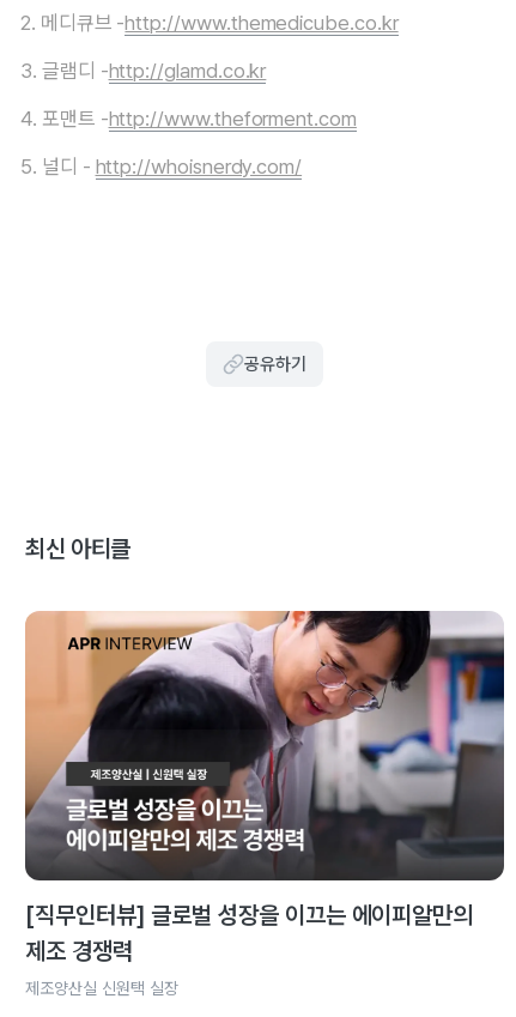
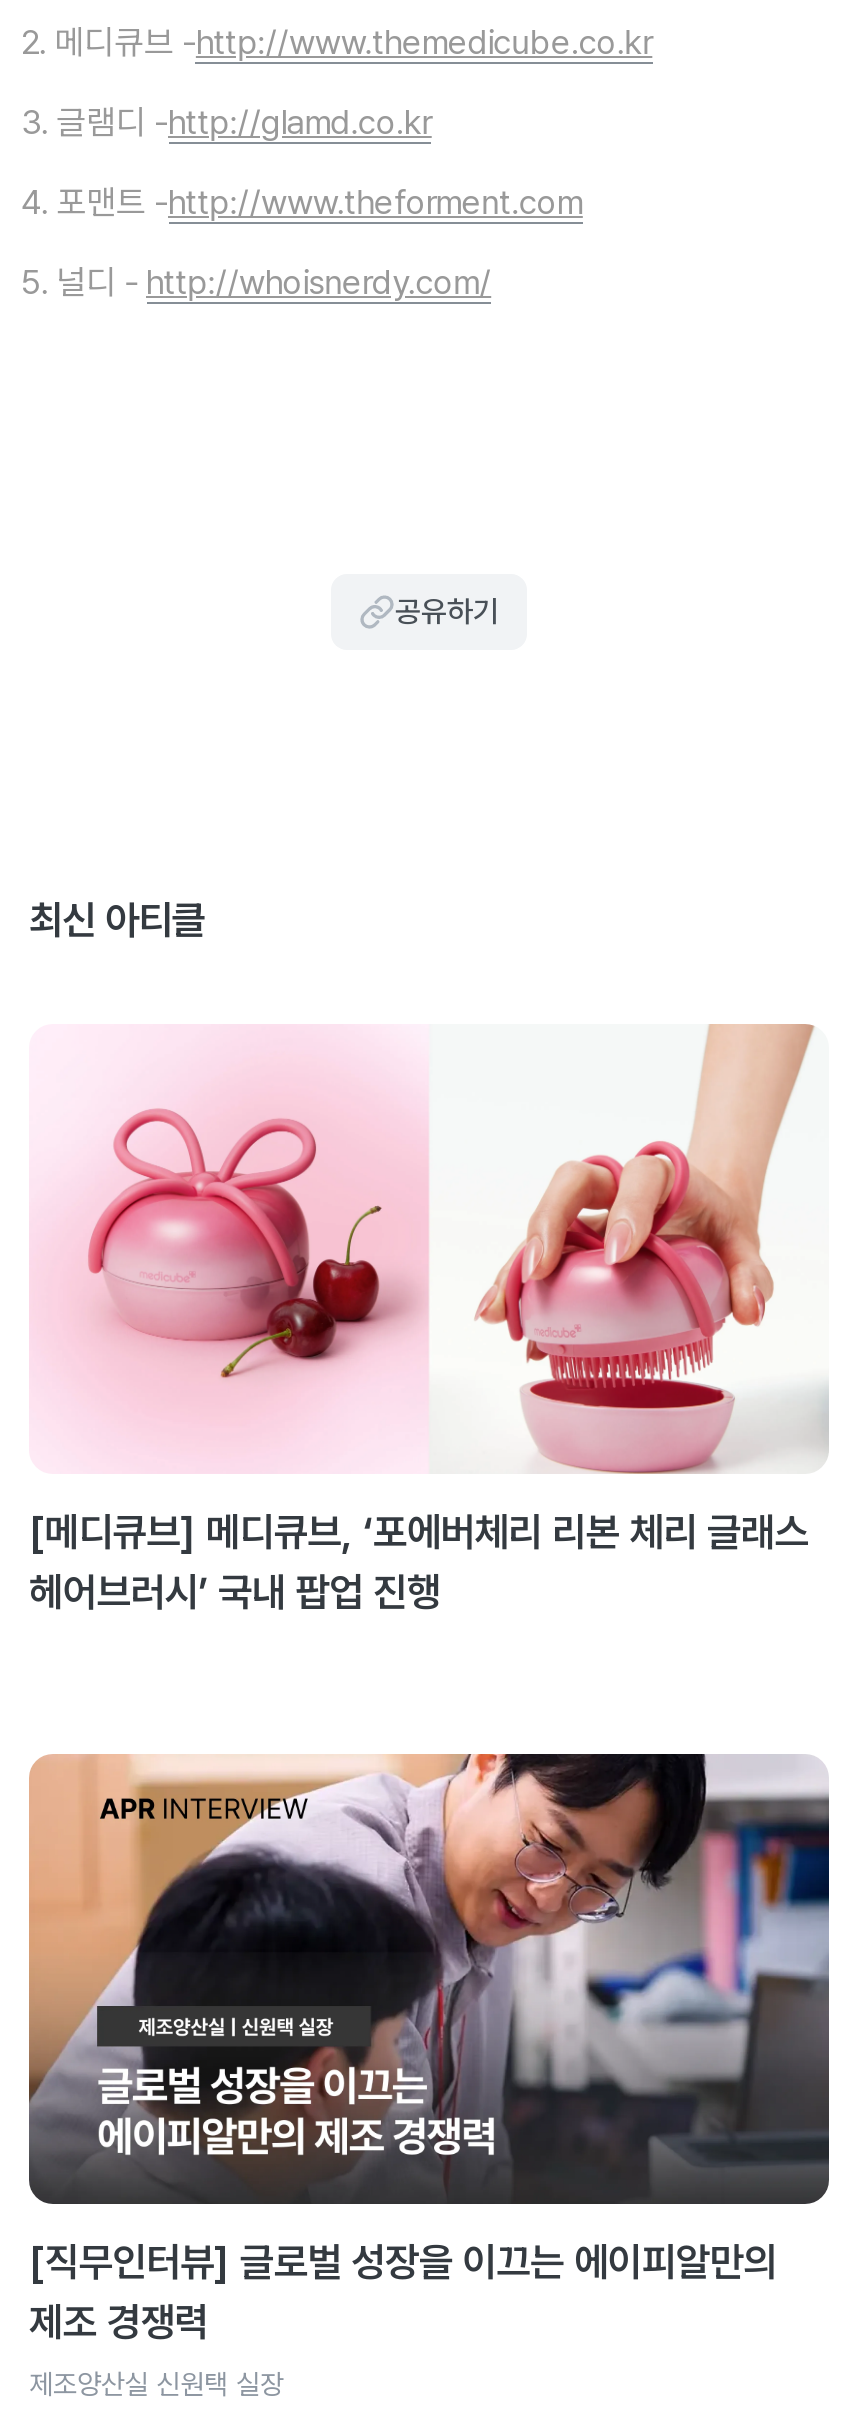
none -> [29,1024,829,1616] [image] | [메디큐브] 메디큐브, ‘포에버체리 리본 체리 글래스 | 헤어브러시’ 국내 팝업 진행

